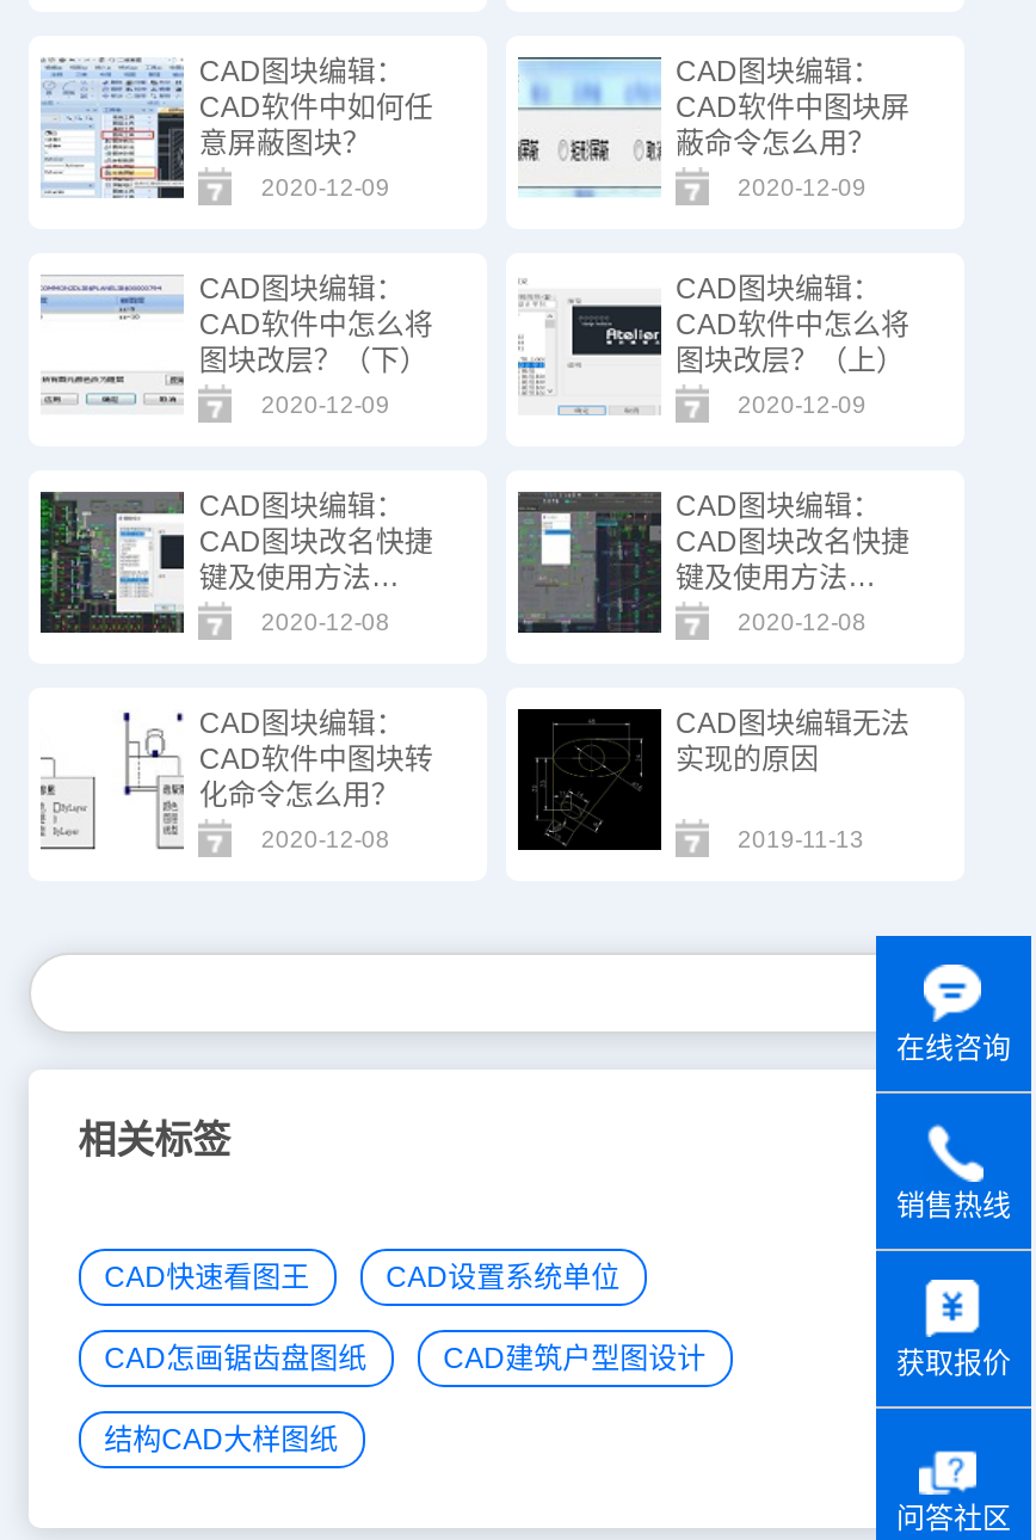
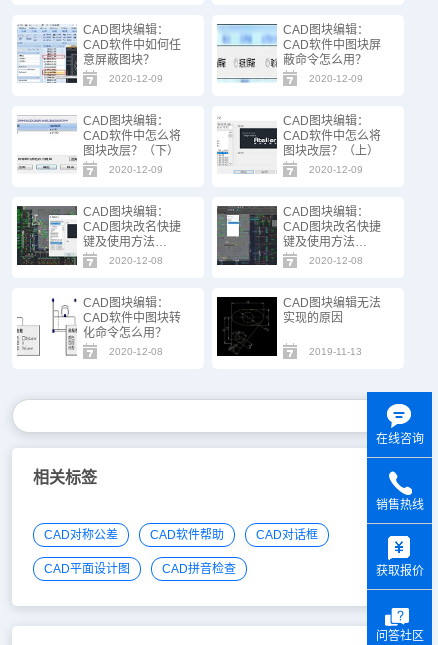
[104,1260,706,1456] CAD快速看图王 | CAD设置系统单位 | CAD怎画锯齿盘图纸 | CAD建筑户型图设计 | 结构CAD大样图纸 -> [44,528,318,576] CAD对称公差 | CAD软件帮助 | CAD对话框 | CAD平面设计图 | CAD拼音检查

